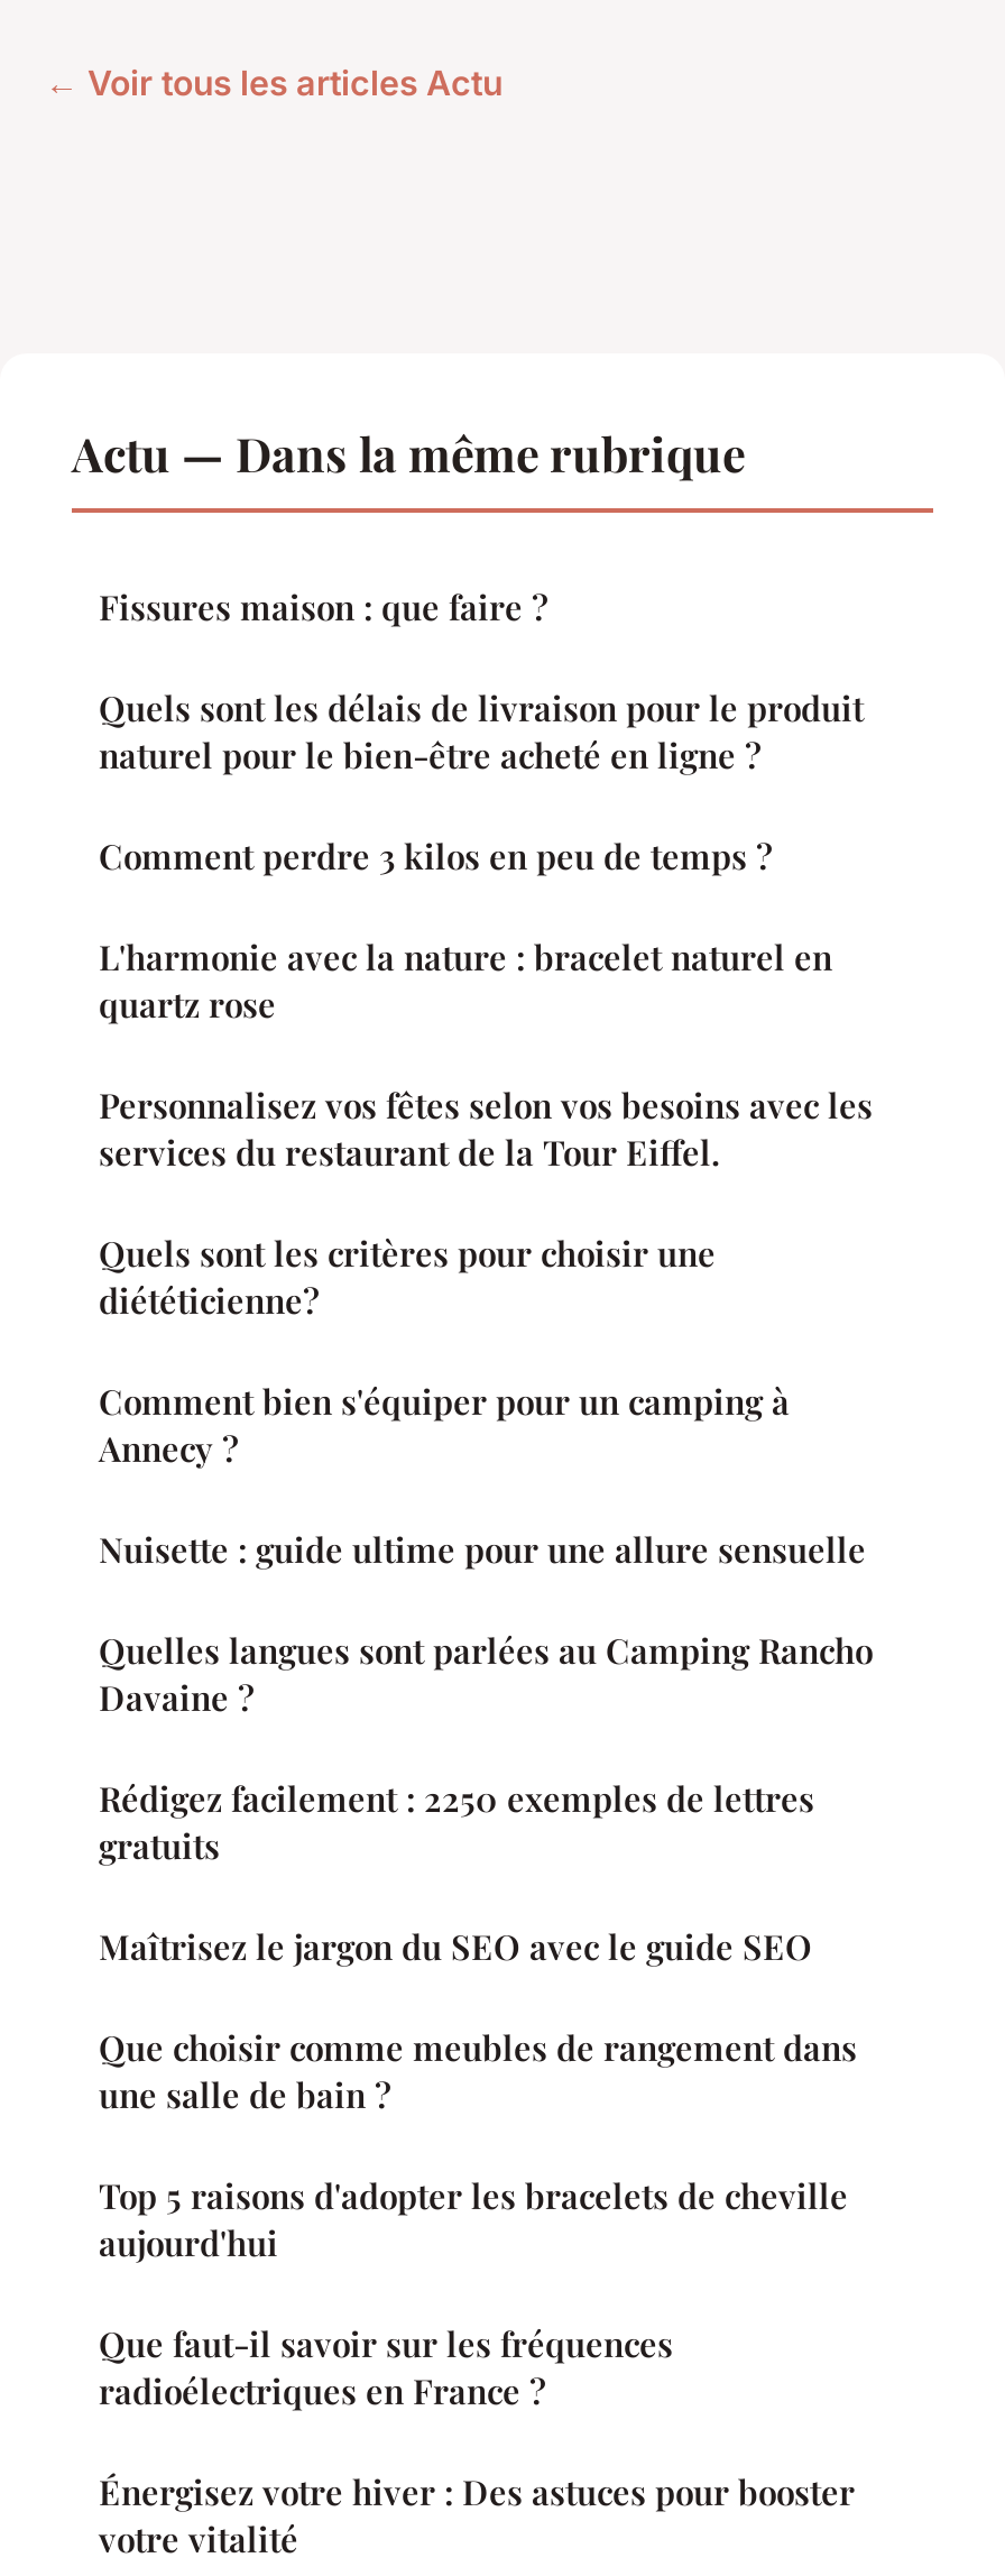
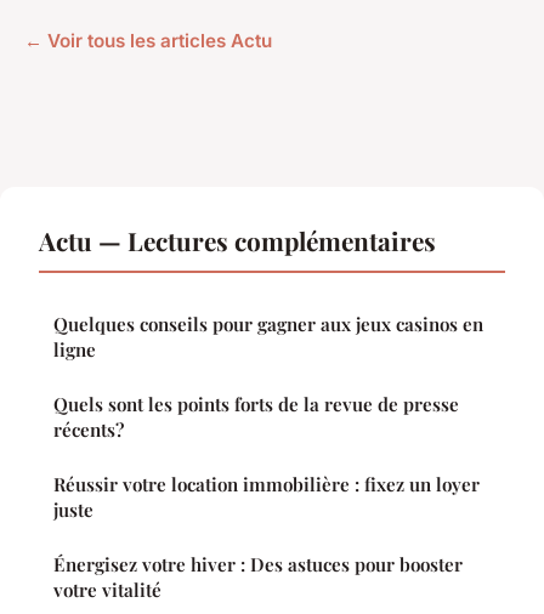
[72,421,873,2413] Actu — Dans la même rubrique | Fissures maison : que faire ? | Quels sont les délais de livraison pour le produit | naturel pour le bien-être acheté en ligne ? | Comment perdre 3 kilos en peu de temps ? | L'harmonie avec la nature : bracelet naturel en | quartz rose | Personnalisez vos fêtes selon vos besoins avec les | services du restaurant de la Tour Eiffel. | Quels sont les critères pour choisir une | diététicienne? | Comment bien s'équiper pour un camping à | Annecy ? | Nuisette : guide ultime pour une allure sensuelle | Quelles langues sont parlées au Camping Rancho | Davaine ? | Rédigez facilement : 2250 exemples de lettres | gratuits | Maîtrisez le jargon du SEO avec le guide SEO | Que choisir comme meubles de rangement dans | une salle de bain ? | Top 5 raisons d'adopter les bracelets de cheville | aujourd'hui | Que faut-il savoir sur les fréquences | radioélectriques en France ? -> [39,223,483,522] Actu — Lectures complémentaires | Quelques conseils pour gagner aux jeux casinos en | ligne | Quels sont les points forts de la revue de presse | récents? | Réussir votre location immobilière : fixez un loyer | juste

